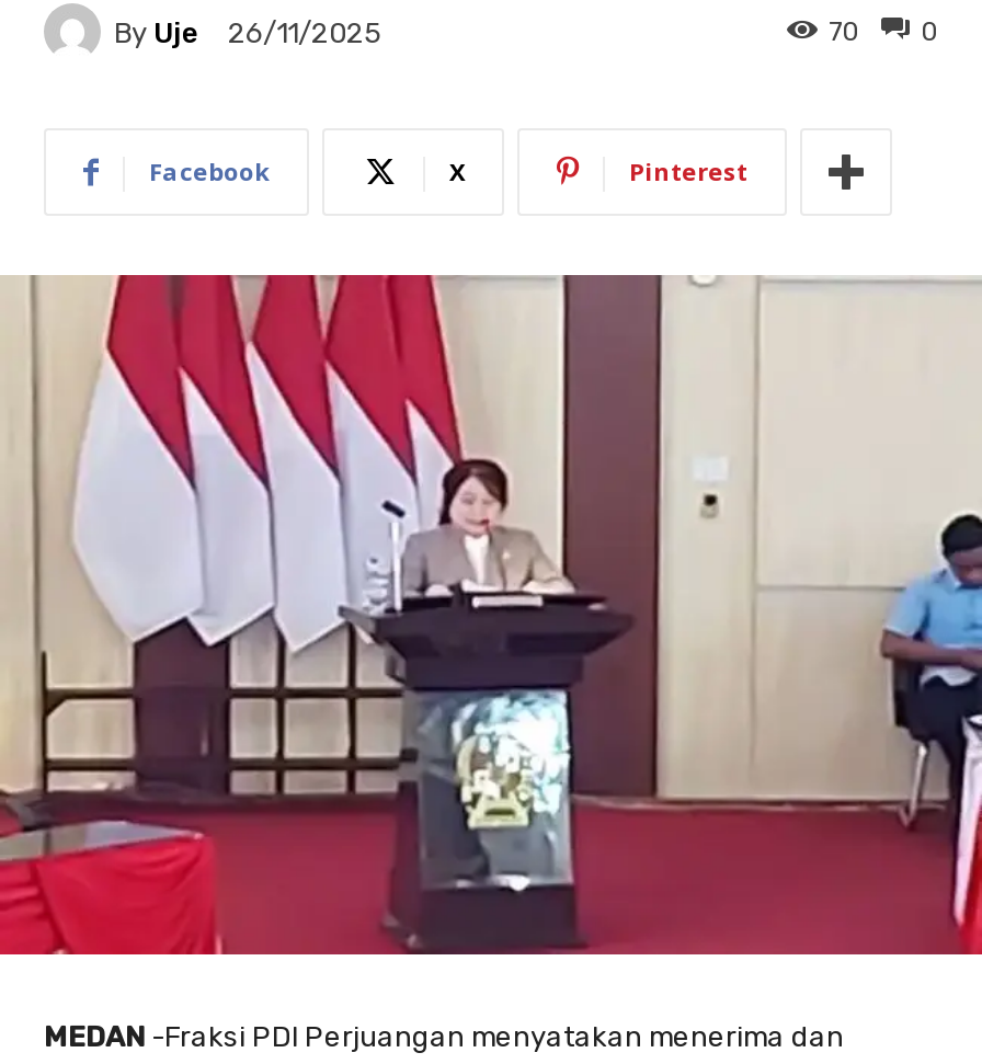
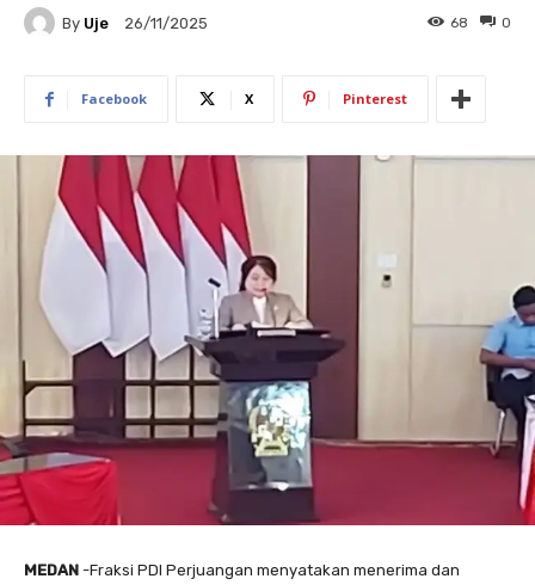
[829,16,859,47] 70 -> [450,14,468,31] 68

